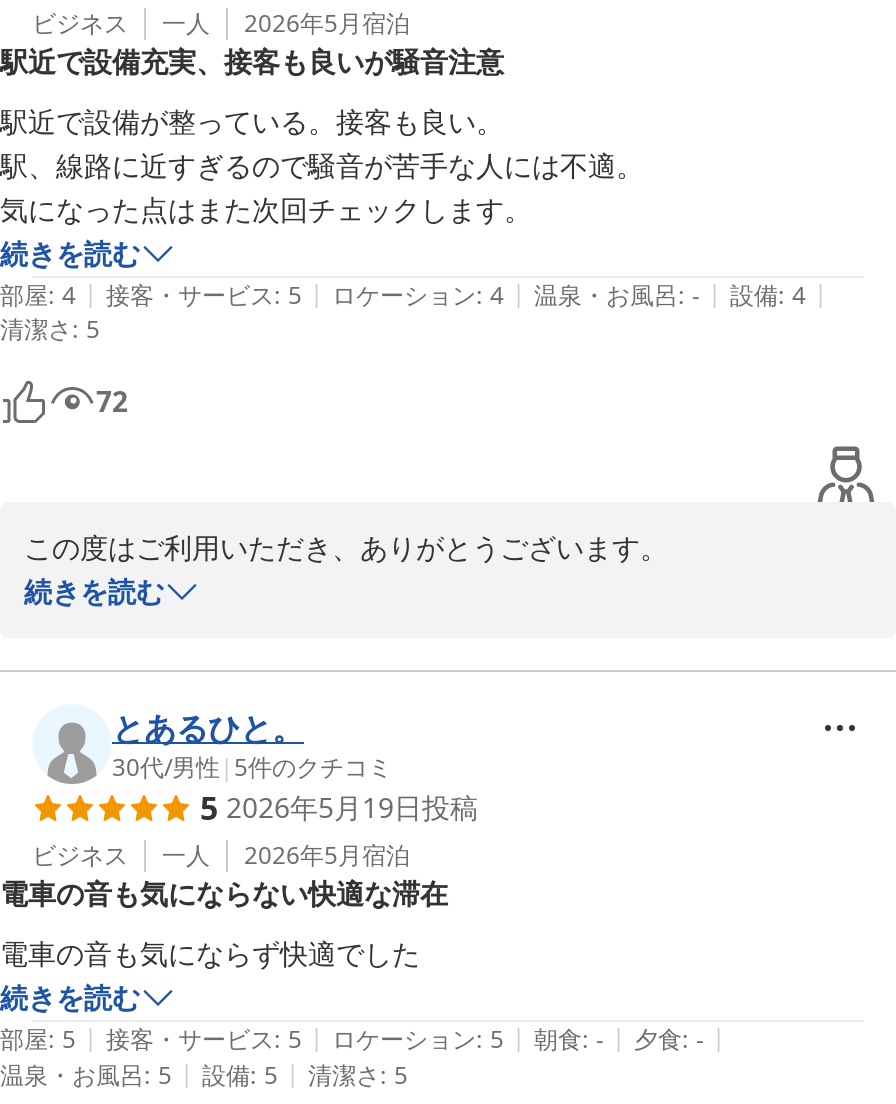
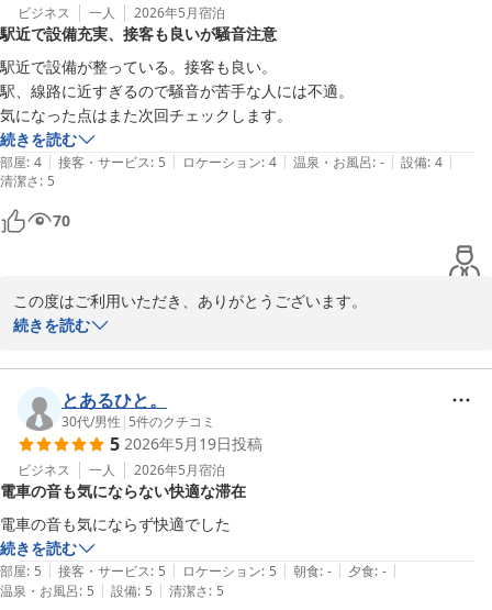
[96,382,128,420] 72 -> [53,210,70,231] 70

